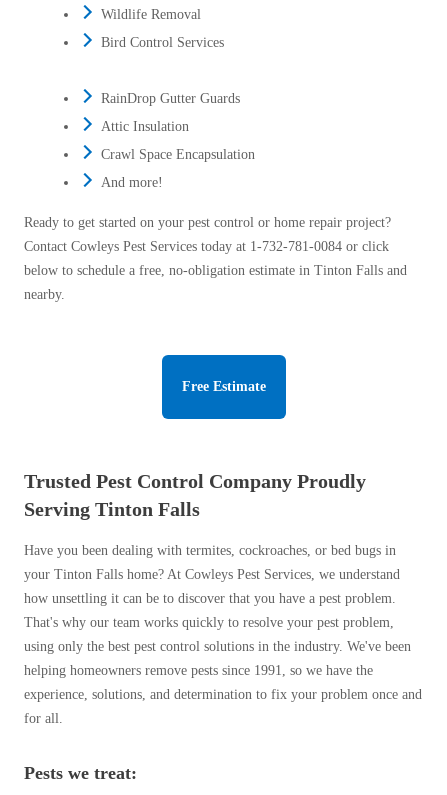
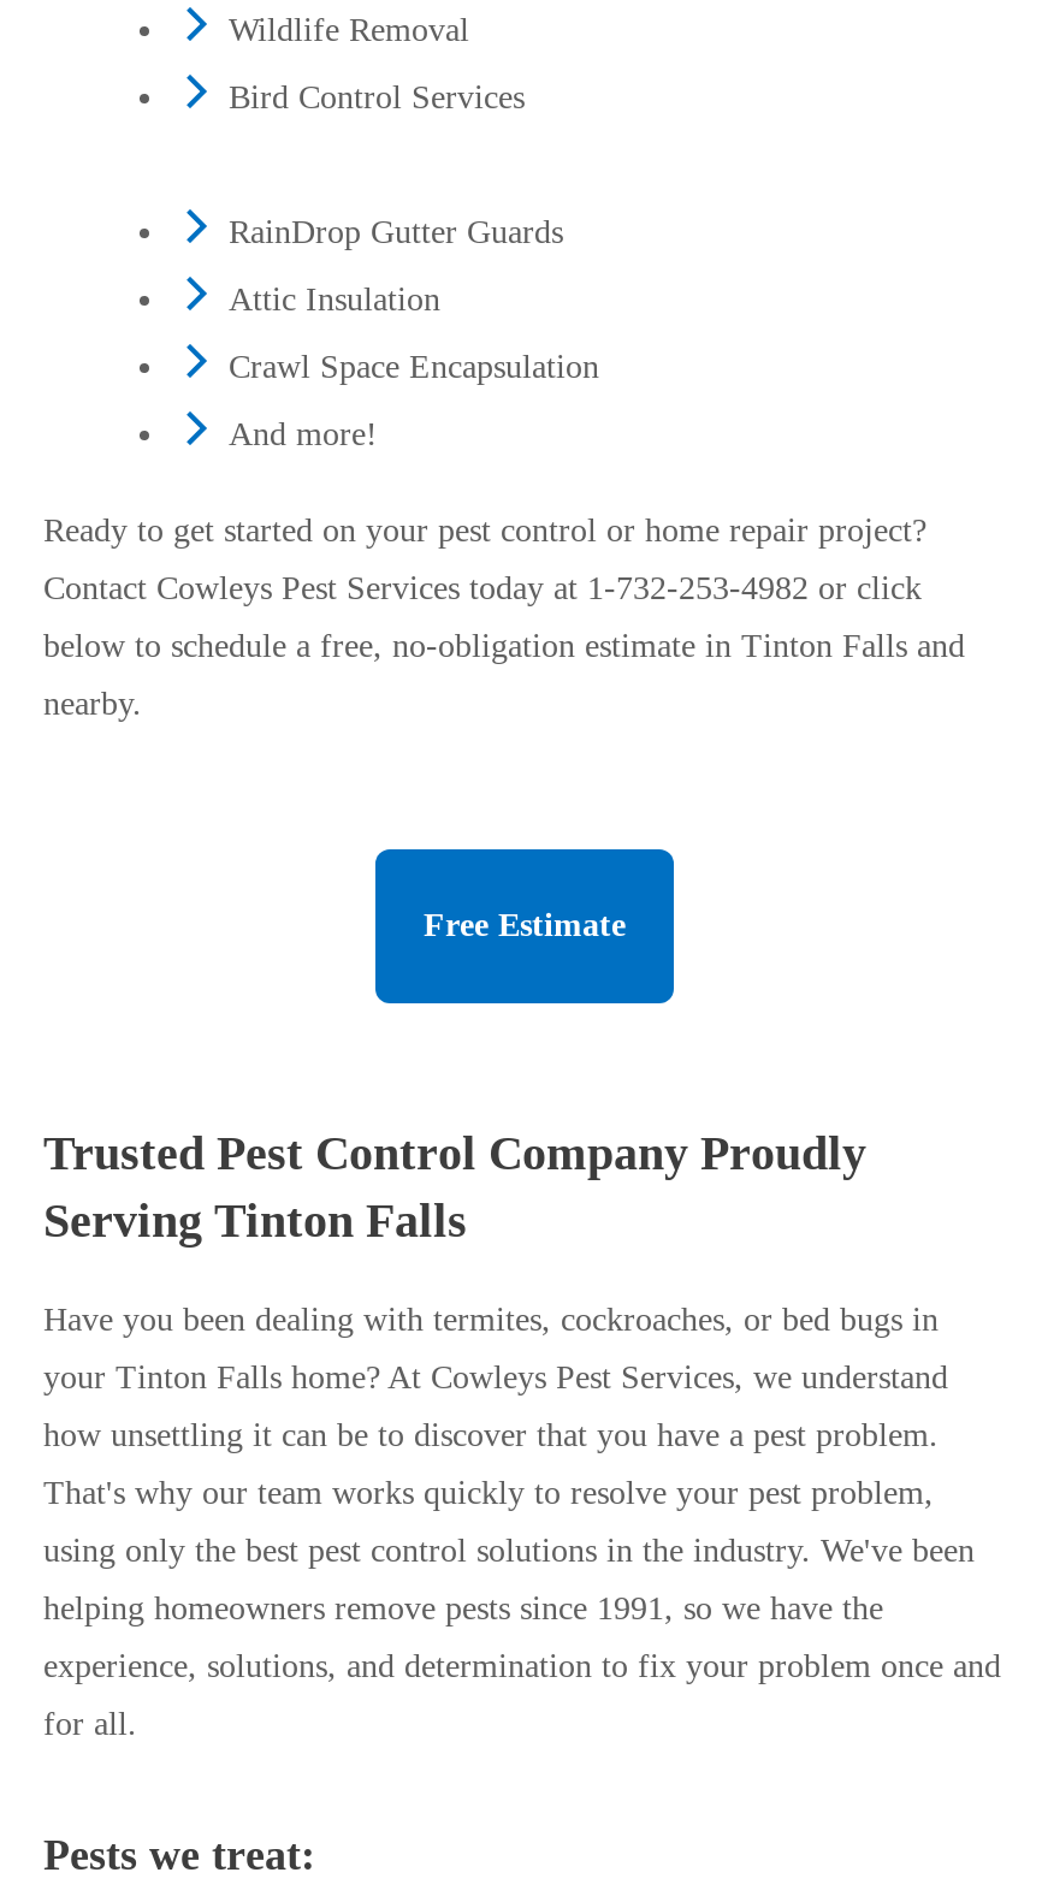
[24,239,389,254] Contact Cowleys Pest Services today at 1-732-781-0084 or click -> [43,570,922,606] Contact Cowleys Pest Services today at 1-732-253-4982 or click

